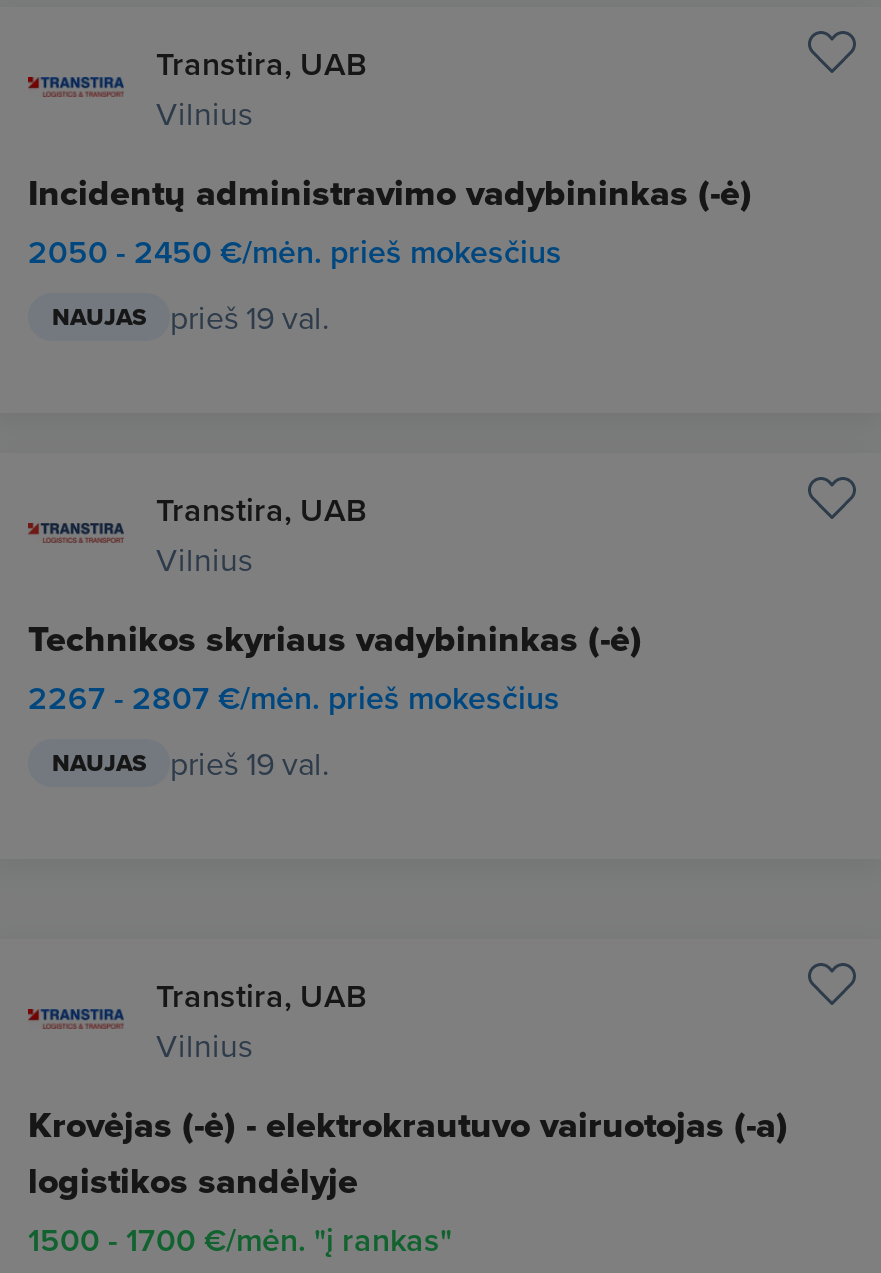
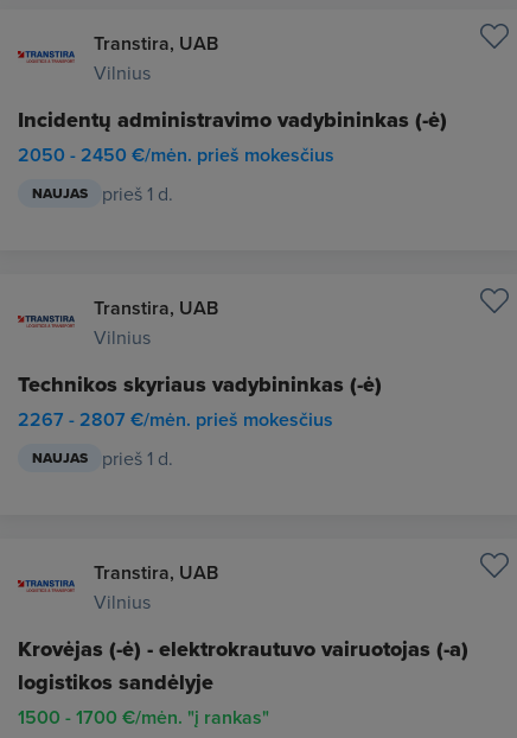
[52,295,330,339] NAUJAS prieš 19 val. -> [32,180,173,206] NAUJAS prieš 1 d.
[52,741,330,785] NAUJAS prieš 19 val. -> [32,445,173,471] NAUJAS prieš 1 d.

